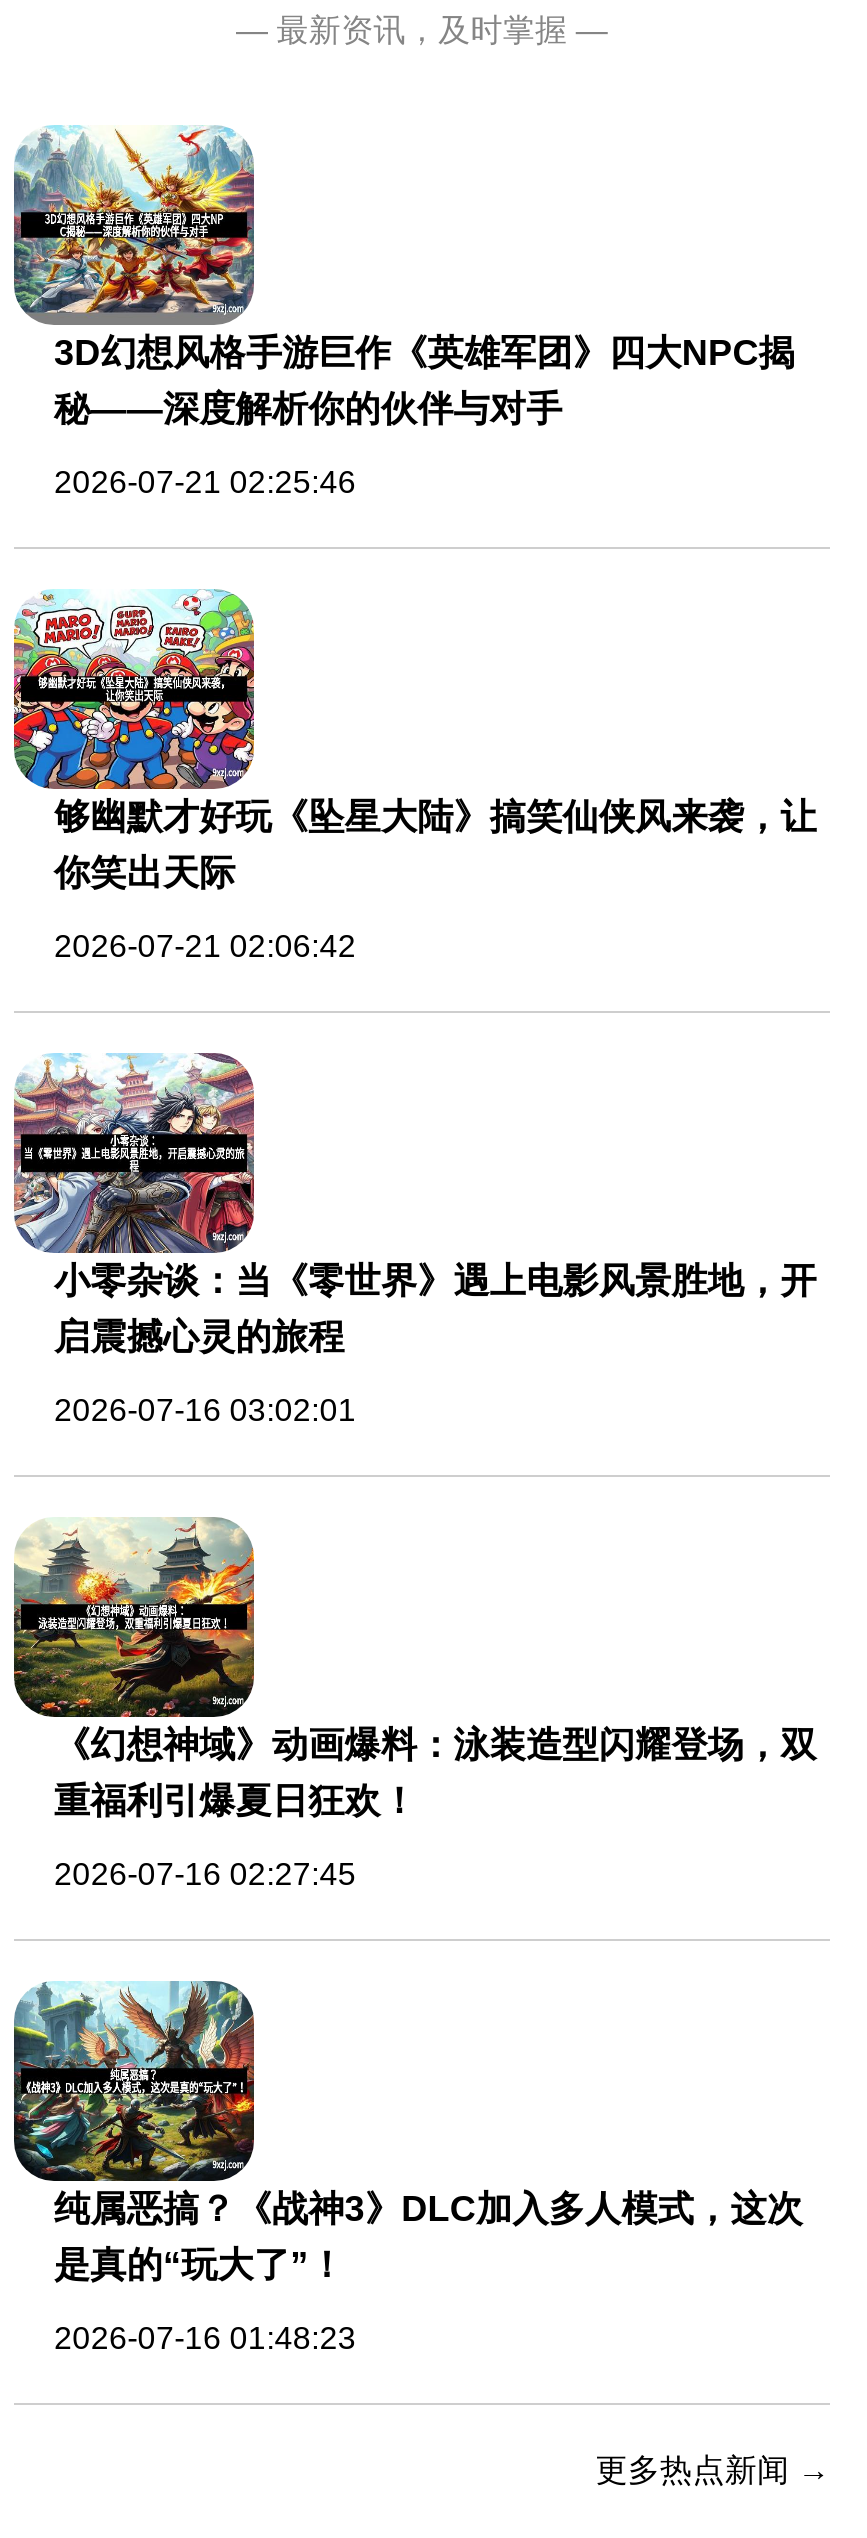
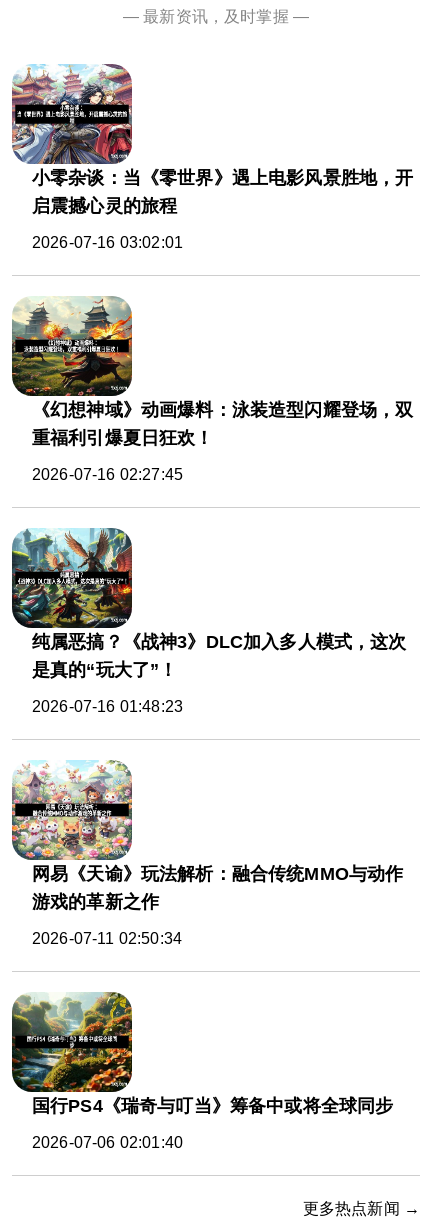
[12,125,795,499] [image] | 3D幻想风格手游巨作《英雄军团》四大NPC揭 | 秘——深度解析你的伙伴与对手 | 2026-07-21 02:25:46 -> none
[12,589,817,963] [image] | 够幽默才好玩《坠星大陆》搞笑仙侠风来袭，让 | 你笑出天际 | 2026-07-21 02:06:42 -> none
moved [10,1049,817,2355] -> [10,62,413,715]: [image] | 小零杂谈：当《零世界》遇上电影风景胜地，开 | 启震撼心灵的旅程 | ... | 是真的“玩大了”！ | 2026-07-16 01:48:23
none -> [11,759,403,947] [image] | 网易《天谕》玩法解析：融合传统MMO与动作 | 游戏的革新之作 | 2026-07-11 02:50:34
none -> [11,991,393,1151] [image] | 国行PS4《瑞奇与叮当》筹备中或将全球同步 | 2026-07-06 02:01:40

